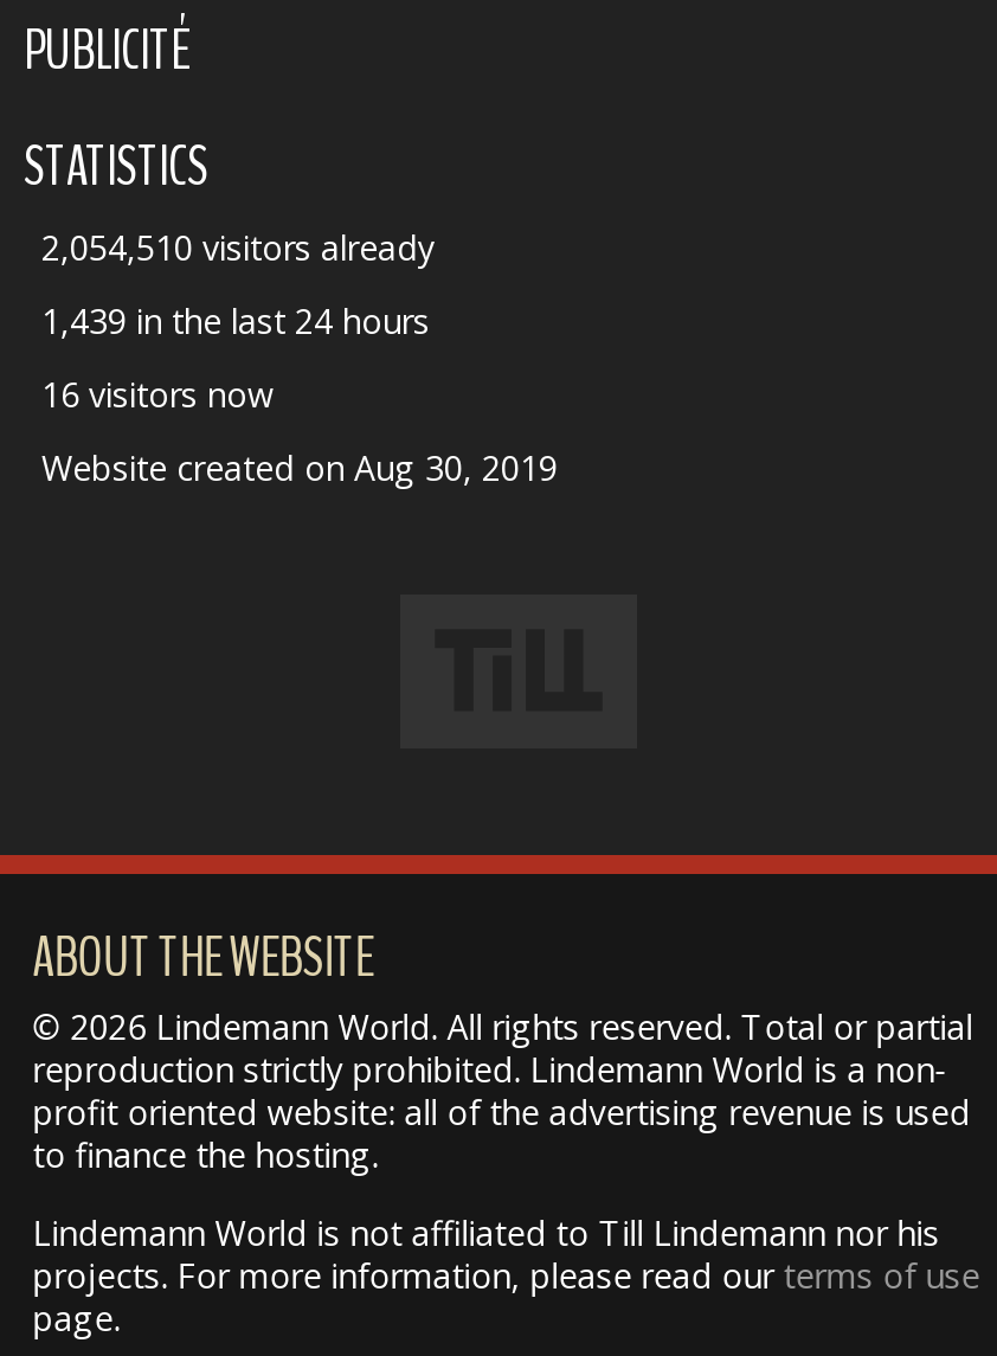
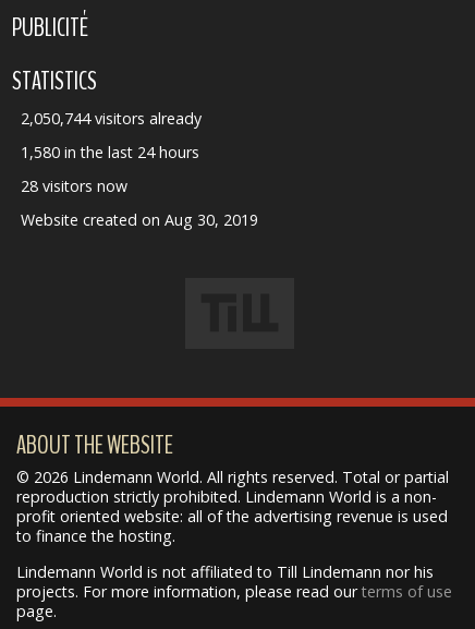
[41,225,435,270] 2,054,510 visitors already -> [20,108,201,129] 2,050,744 visitors already
[41,299,430,344] 1,439 in the last 24 hours -> [20,142,199,163] 1,580 in the last 24 hours
[41,372,274,417] 16 visitors now -> [20,176,127,196] 28 visitors now

